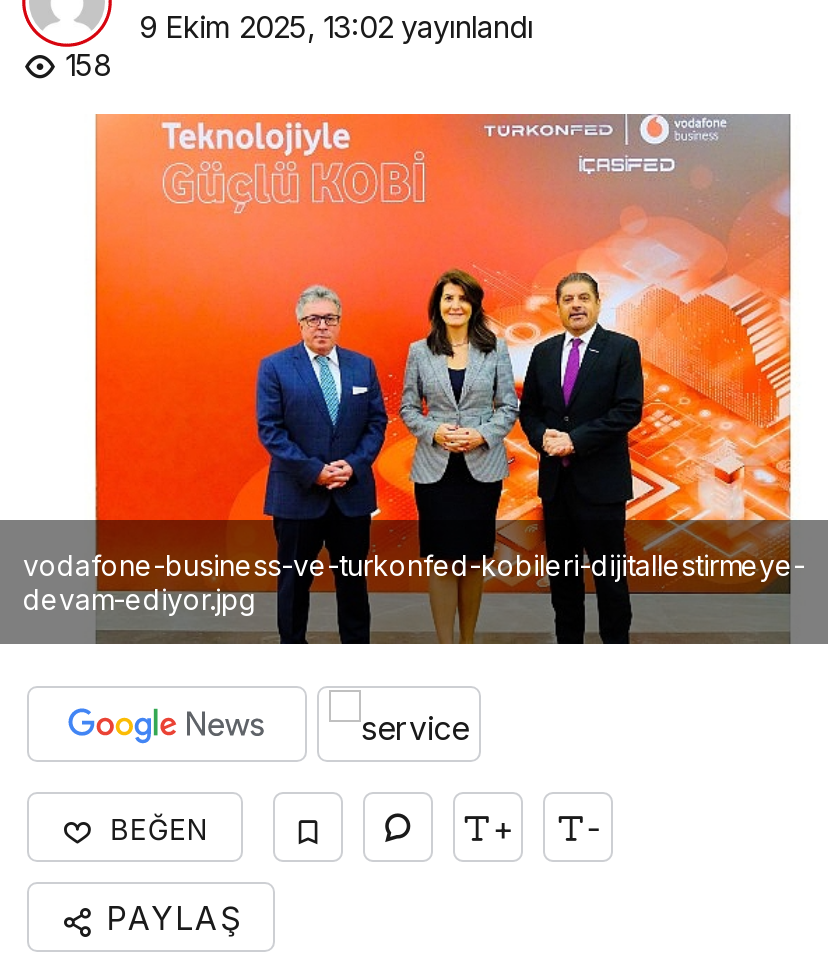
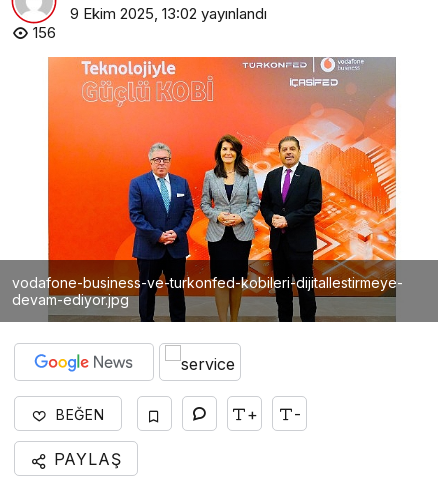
[65,45,111,83] 158 -> [33,22,56,41] 156

